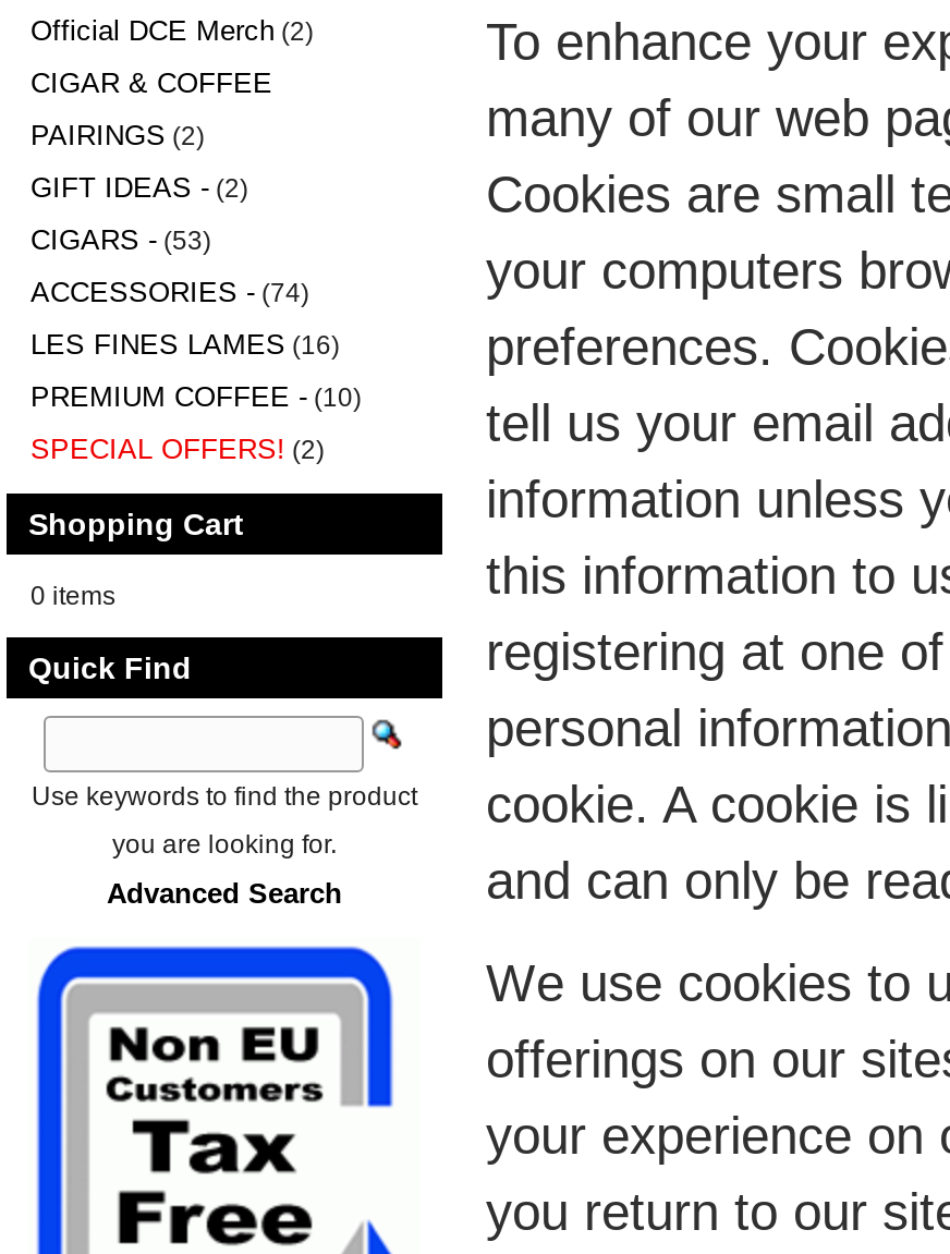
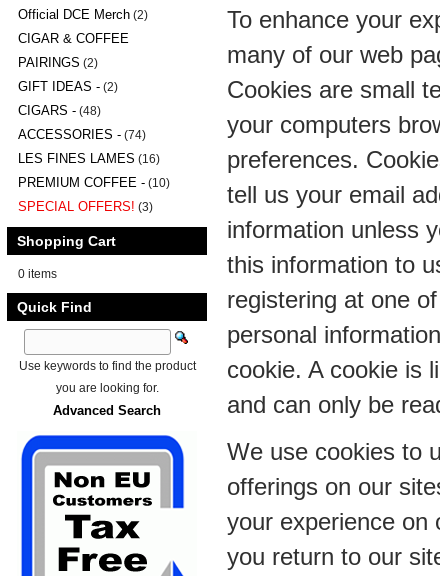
[31,224,211,256] CIGARS - (53) -> [18,103,101,118] CIGARS - (48)
[31,433,325,466] SPECIAL OFFERS! (2) -> [18,199,153,214] SPECIAL OFFERS! (3)

